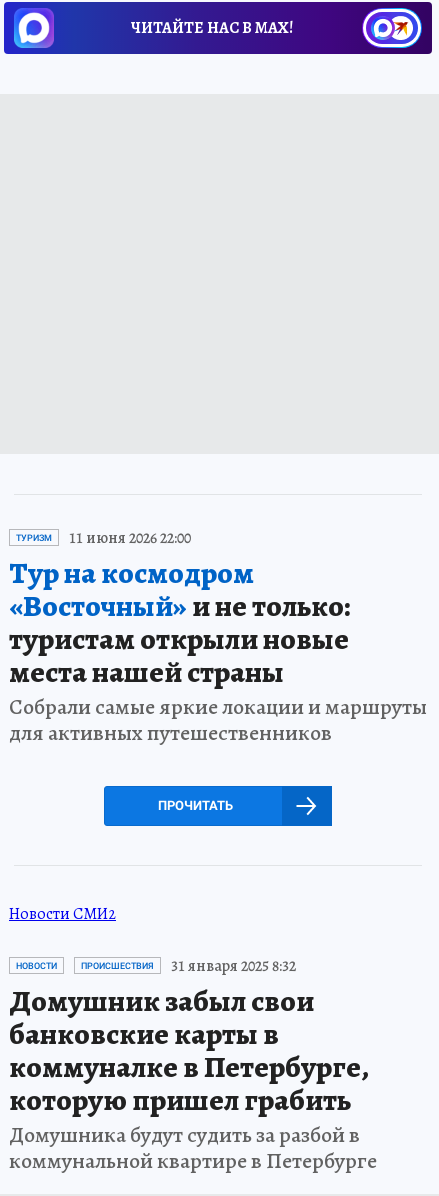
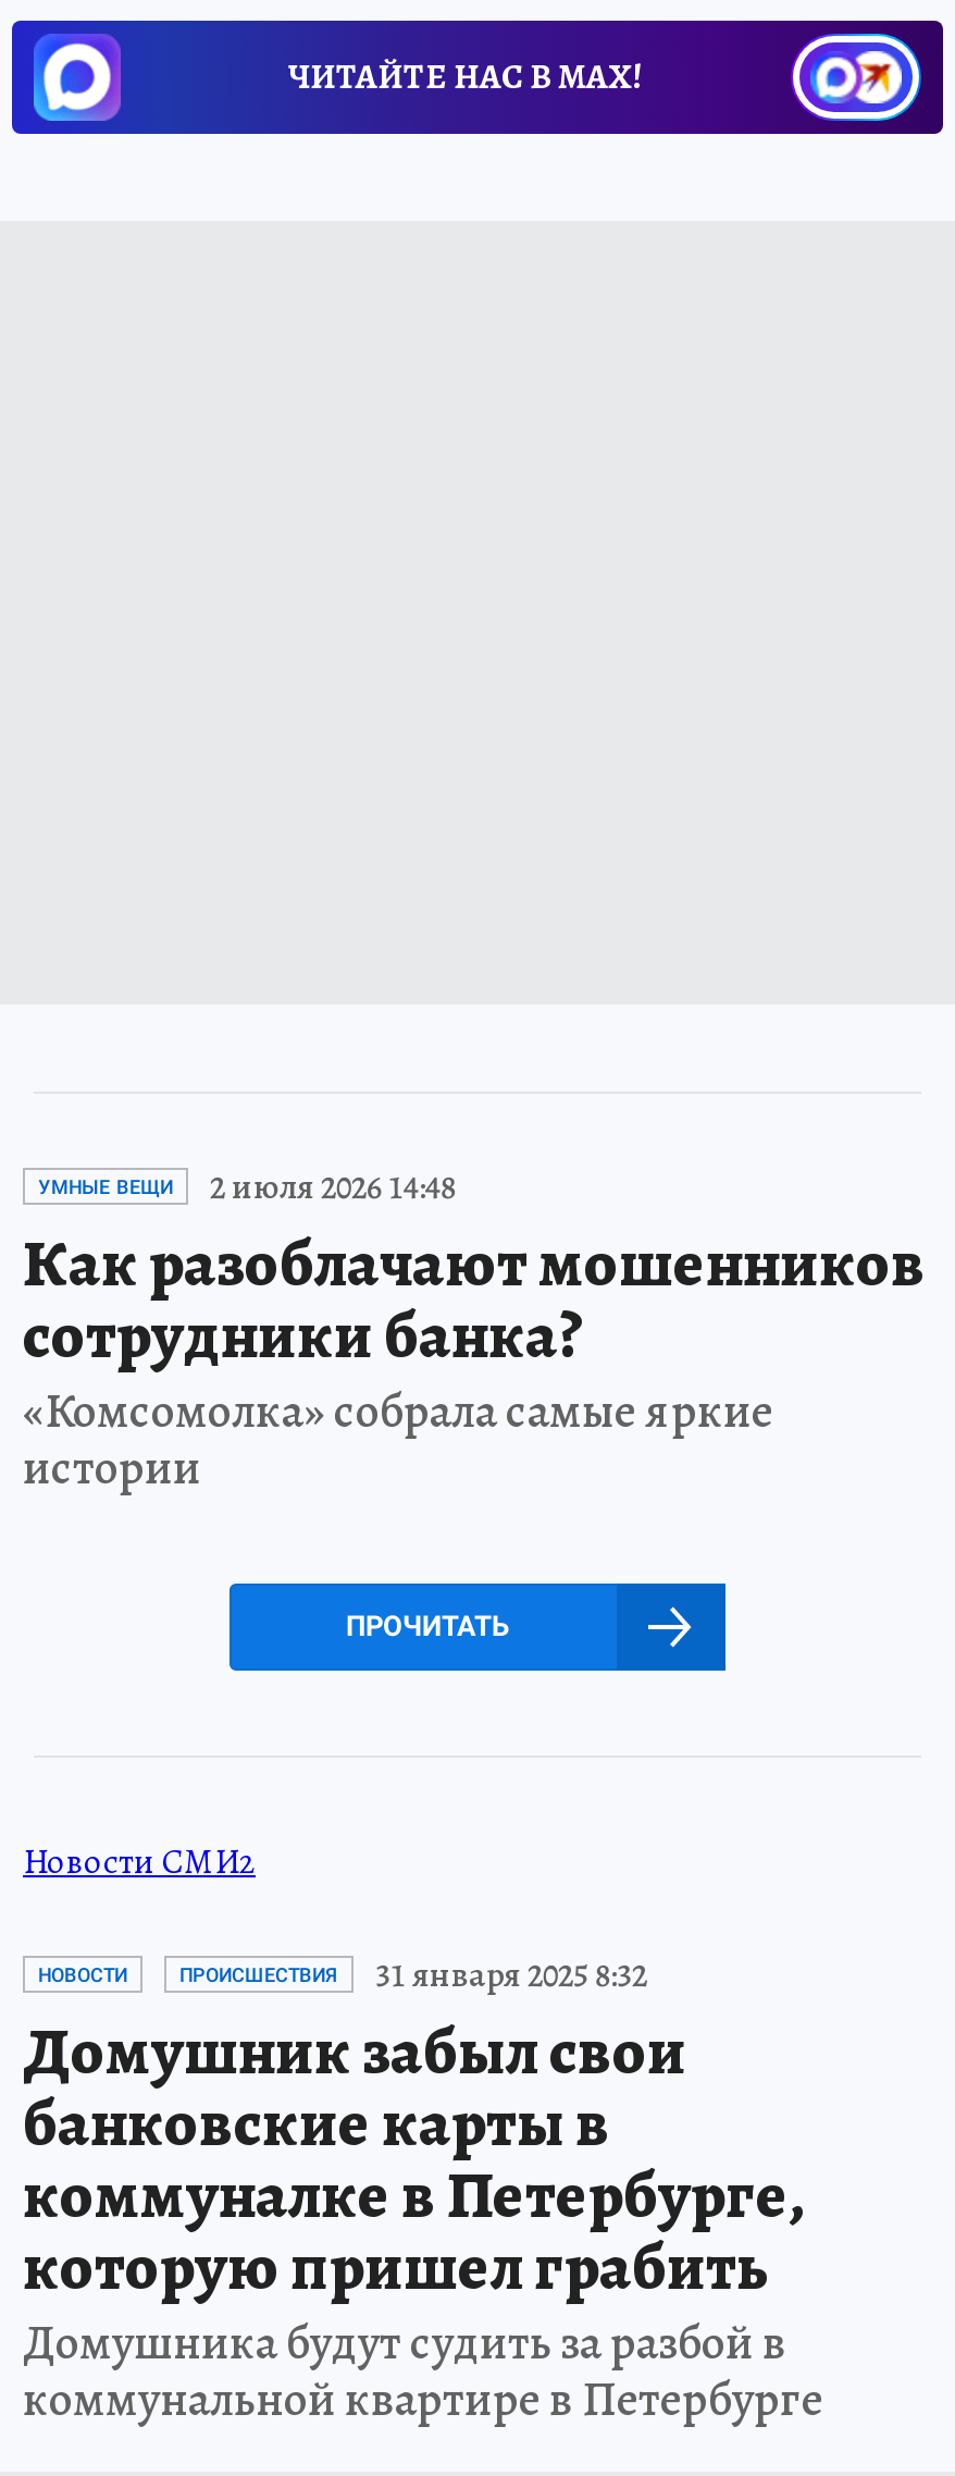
[9,527,427,748] ТУРИЗМ | 11 июня 2026 22:00 | Тур на космодром | «Восточный»и не только: | туристам открыли новые | места нашей страны | Собрали самые яркие локации и маршруты | для активных путешественников -> [23,1163,926,1500] УМНЫЕ ВЕЩИ | 2 июля 2026 14:48 | Как разоблачают мошенников | сотрудники банка? | «Комсомолка» собрала самые яркие | истории

